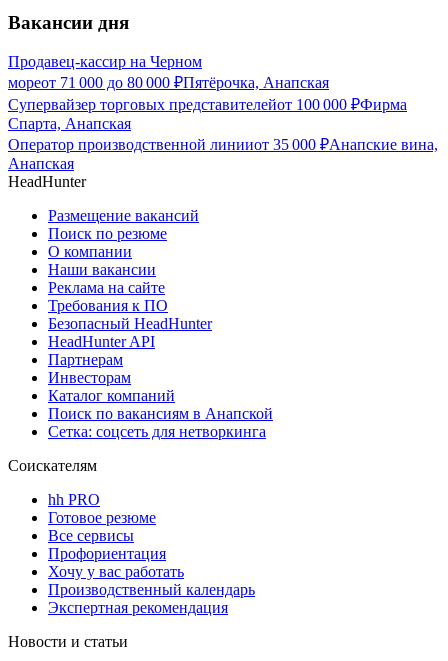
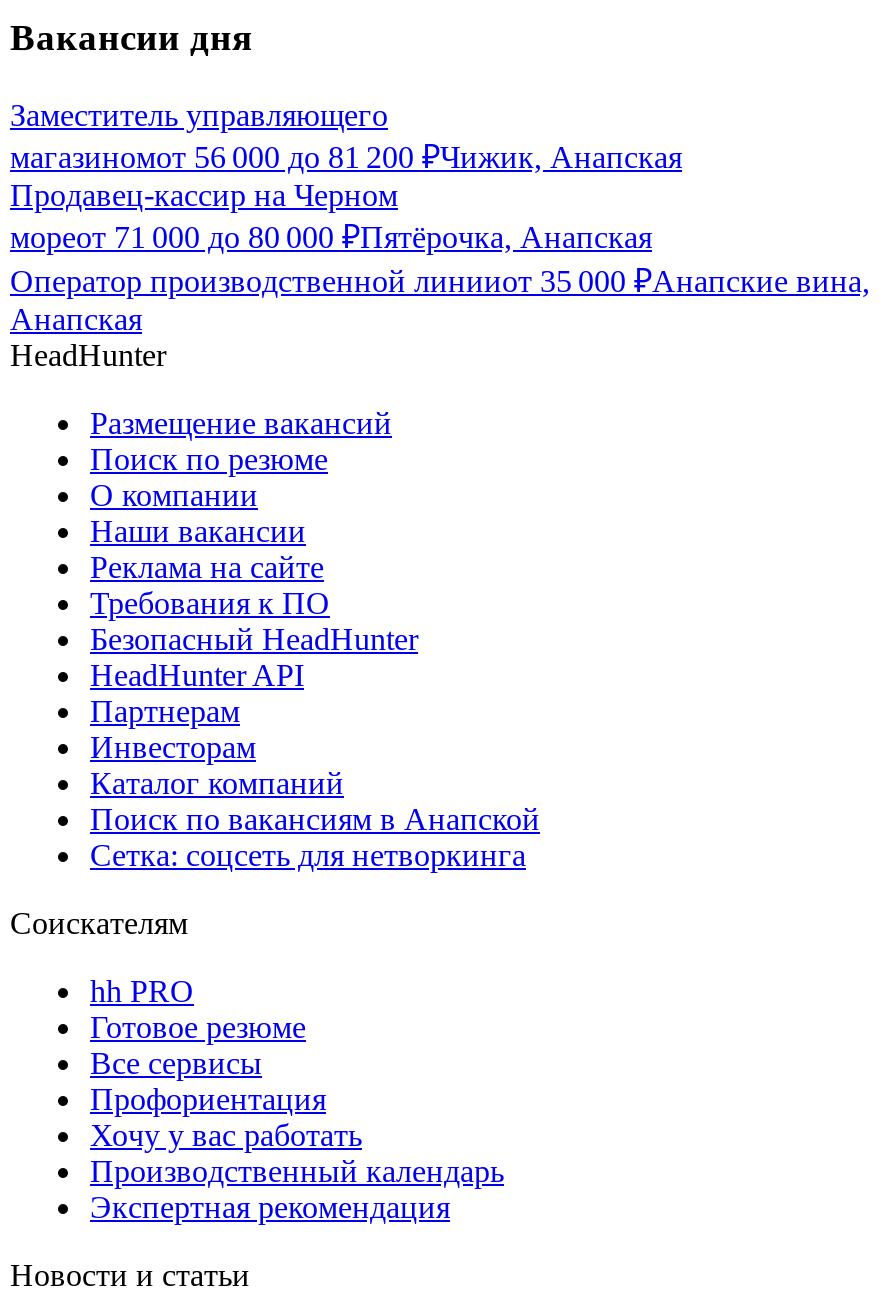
none -> [10,98,682,174] Заместитель управляющего | магазиномот 56 000 до 81 200 ₽Чижик, Анапская
moved [8,53,329,91] -> [10,178,652,254]: Продавец-кассир на Черном | мореот 71 000 до 80 000 ₽Пятёрочка, Анапская
[8,96,407,132] Супервайзер торговых представителейот 100 000 ₽Фирма | Спарта, Анапская -> none

